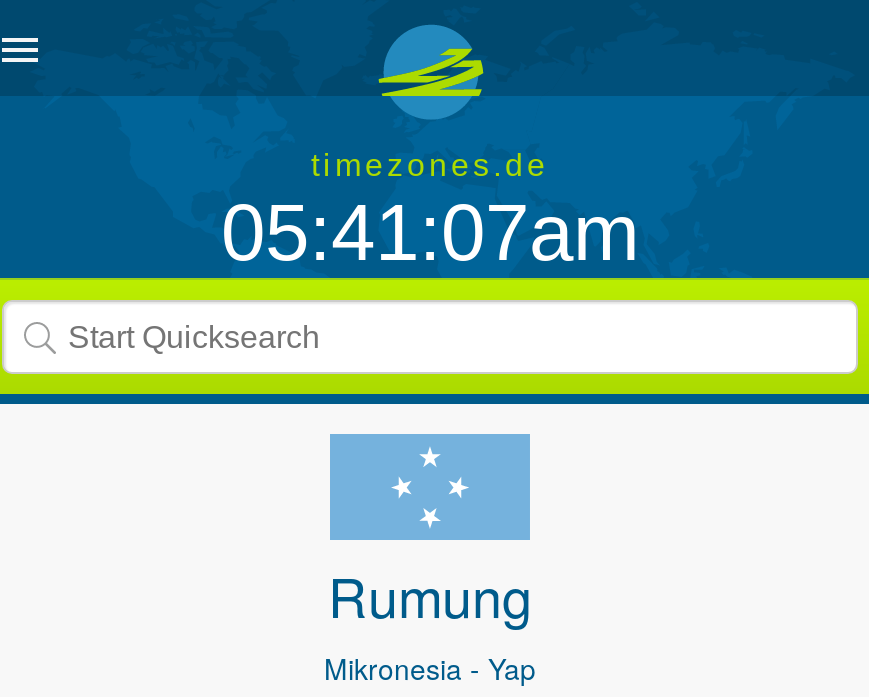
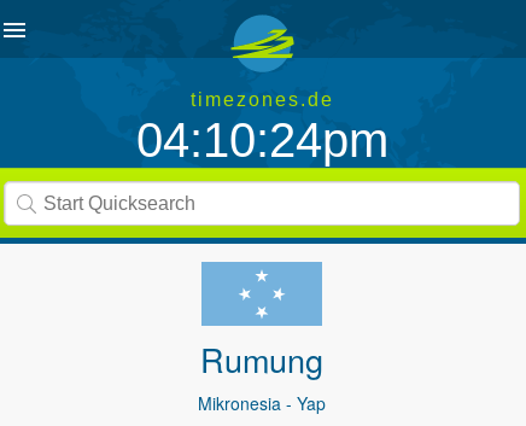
[221,188,639,276] 05:41:07am -> [136,113,388,167] 04:10:24pm

